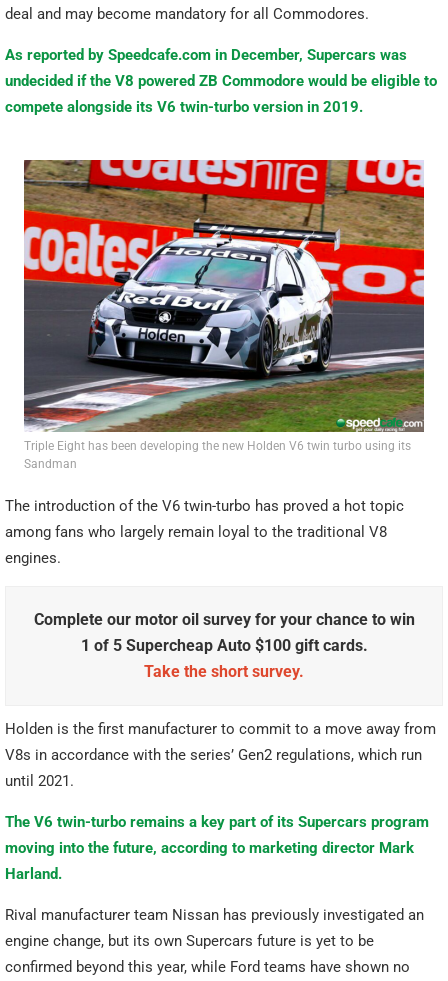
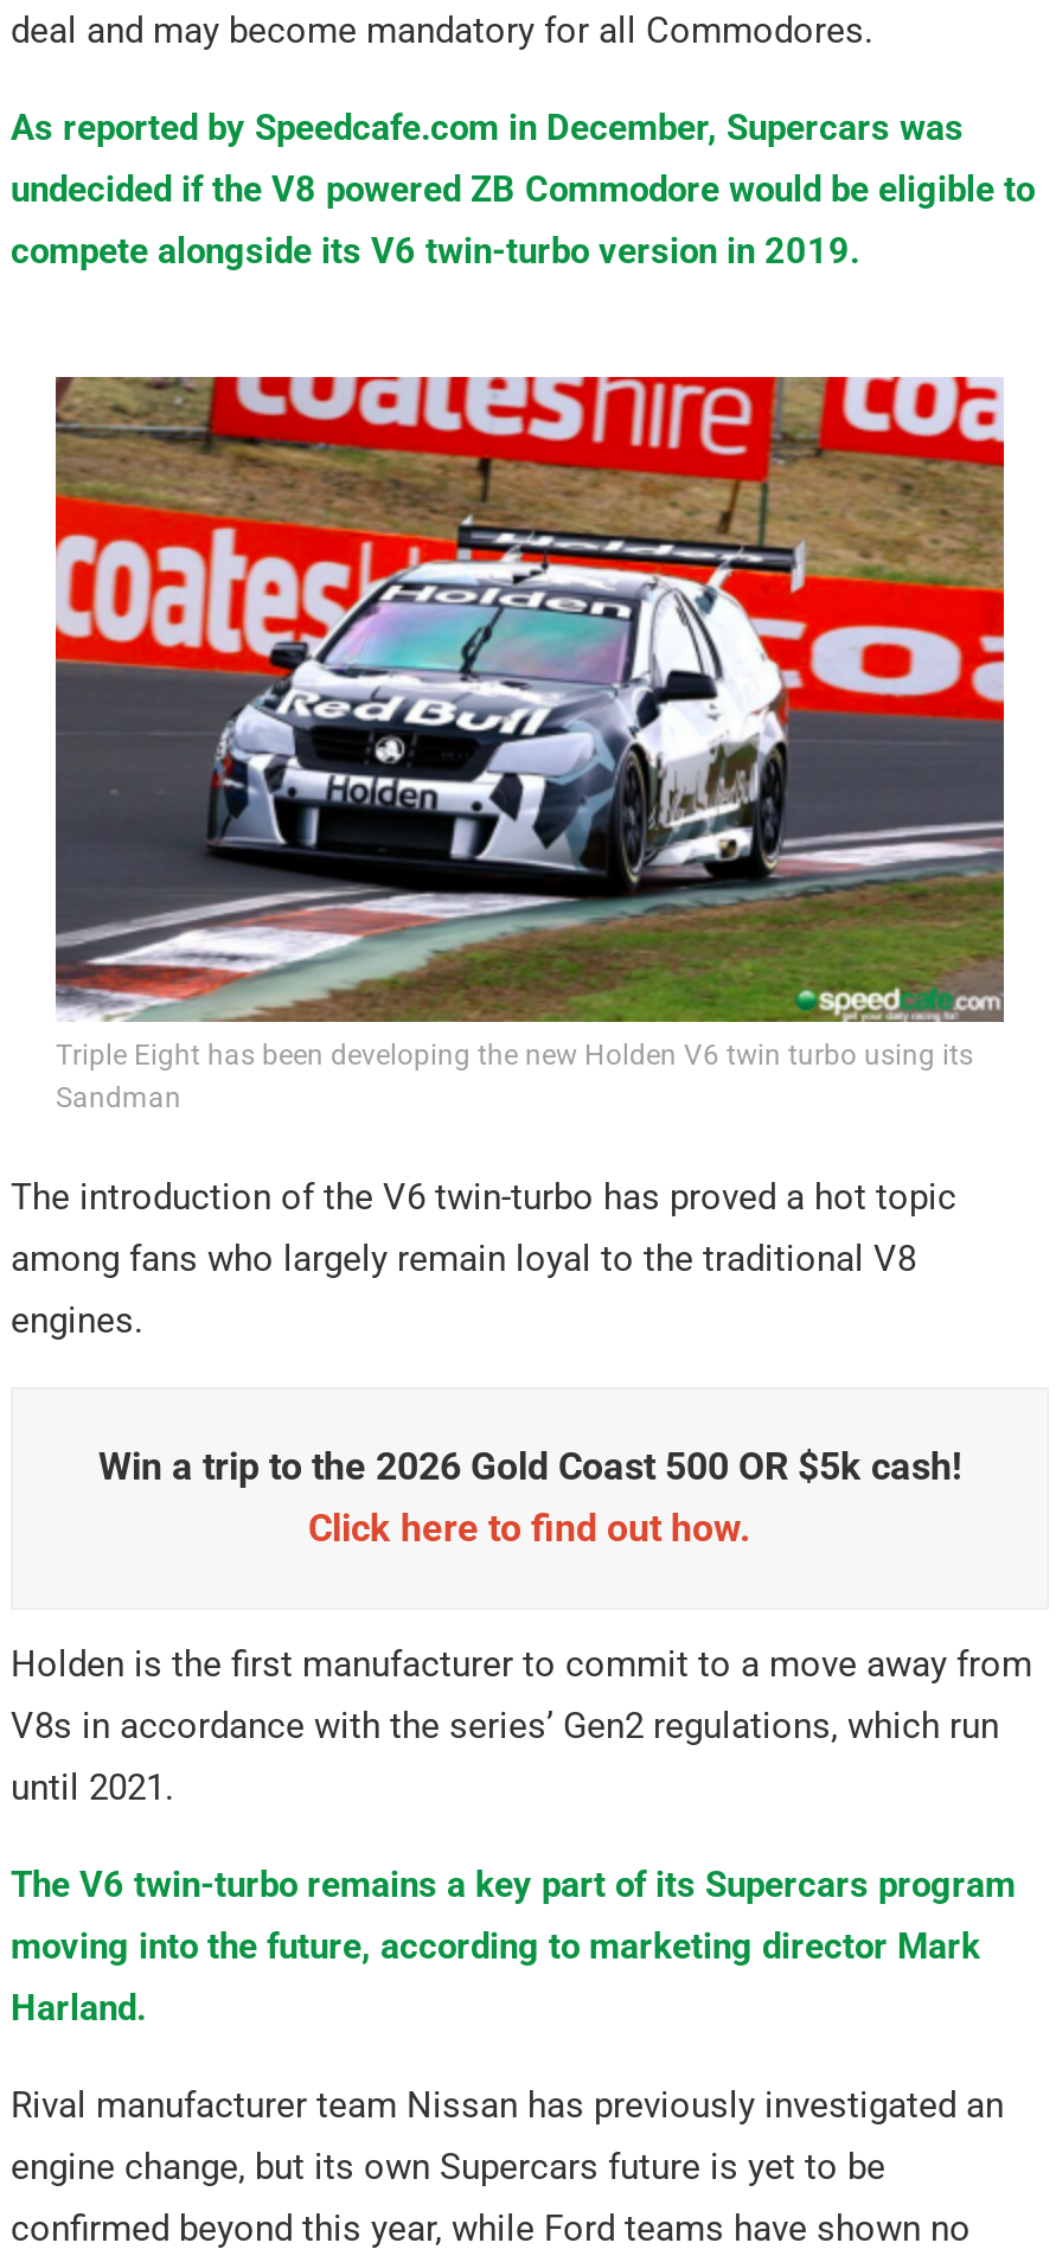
[33,610,414,681] Complete our motor oil survey for your chance to win | 1 of 5 Supercheap Auto $100 gift cards. | Take the short survey. -> [98,1445,961,1552] Win a trip to the 2026 Gold Coast 500 OR $5k cash! | Click here to find out how.

